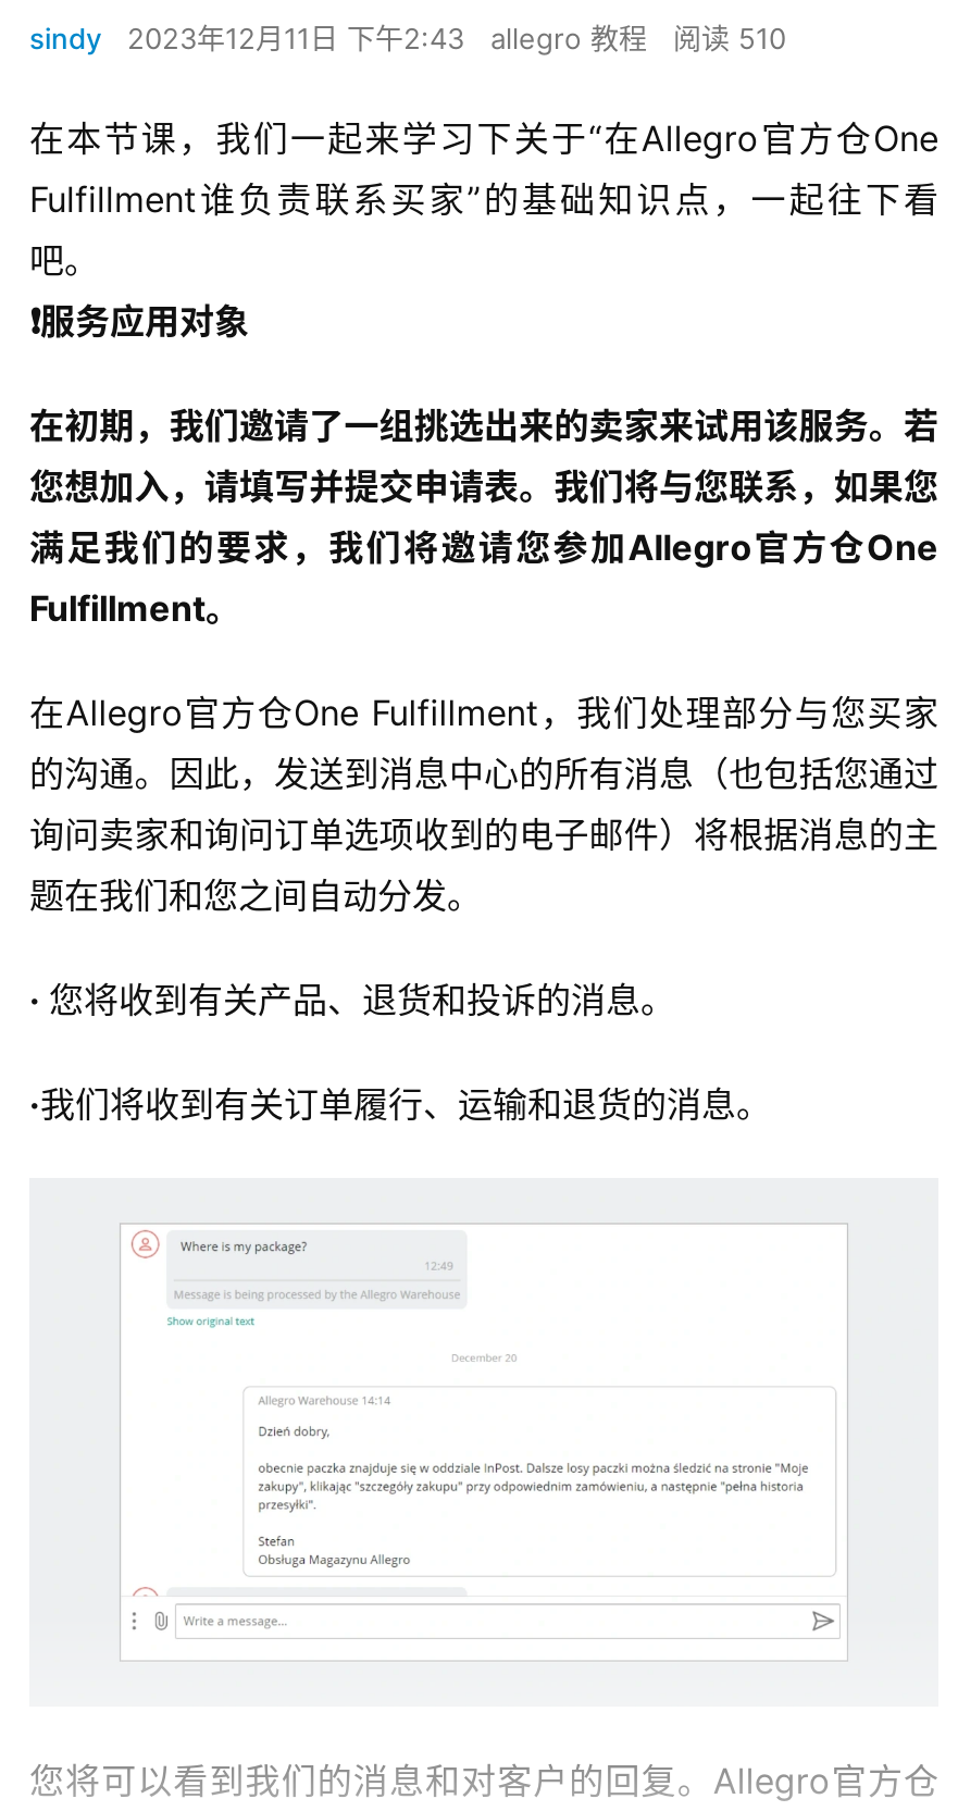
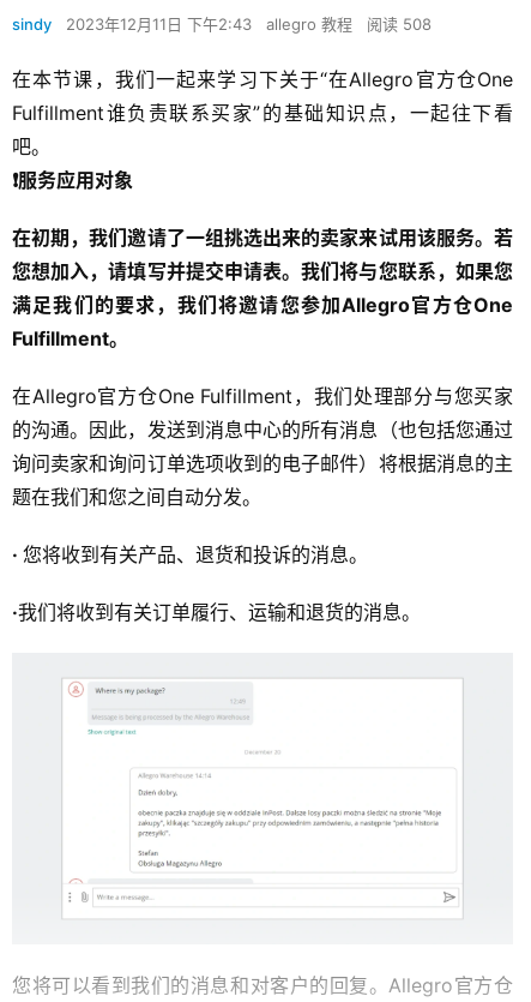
[29,21,786,55] sindy 2023年12月11日 下午2:43 allegro 教程 阅读 510 -> [12,14,432,34] sindy 2023年12月11日 下午2:43 allegro 教程 阅读 508

